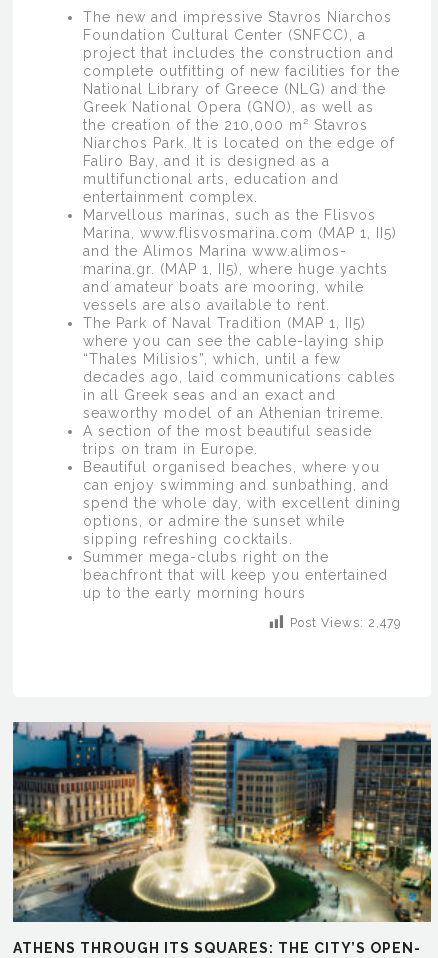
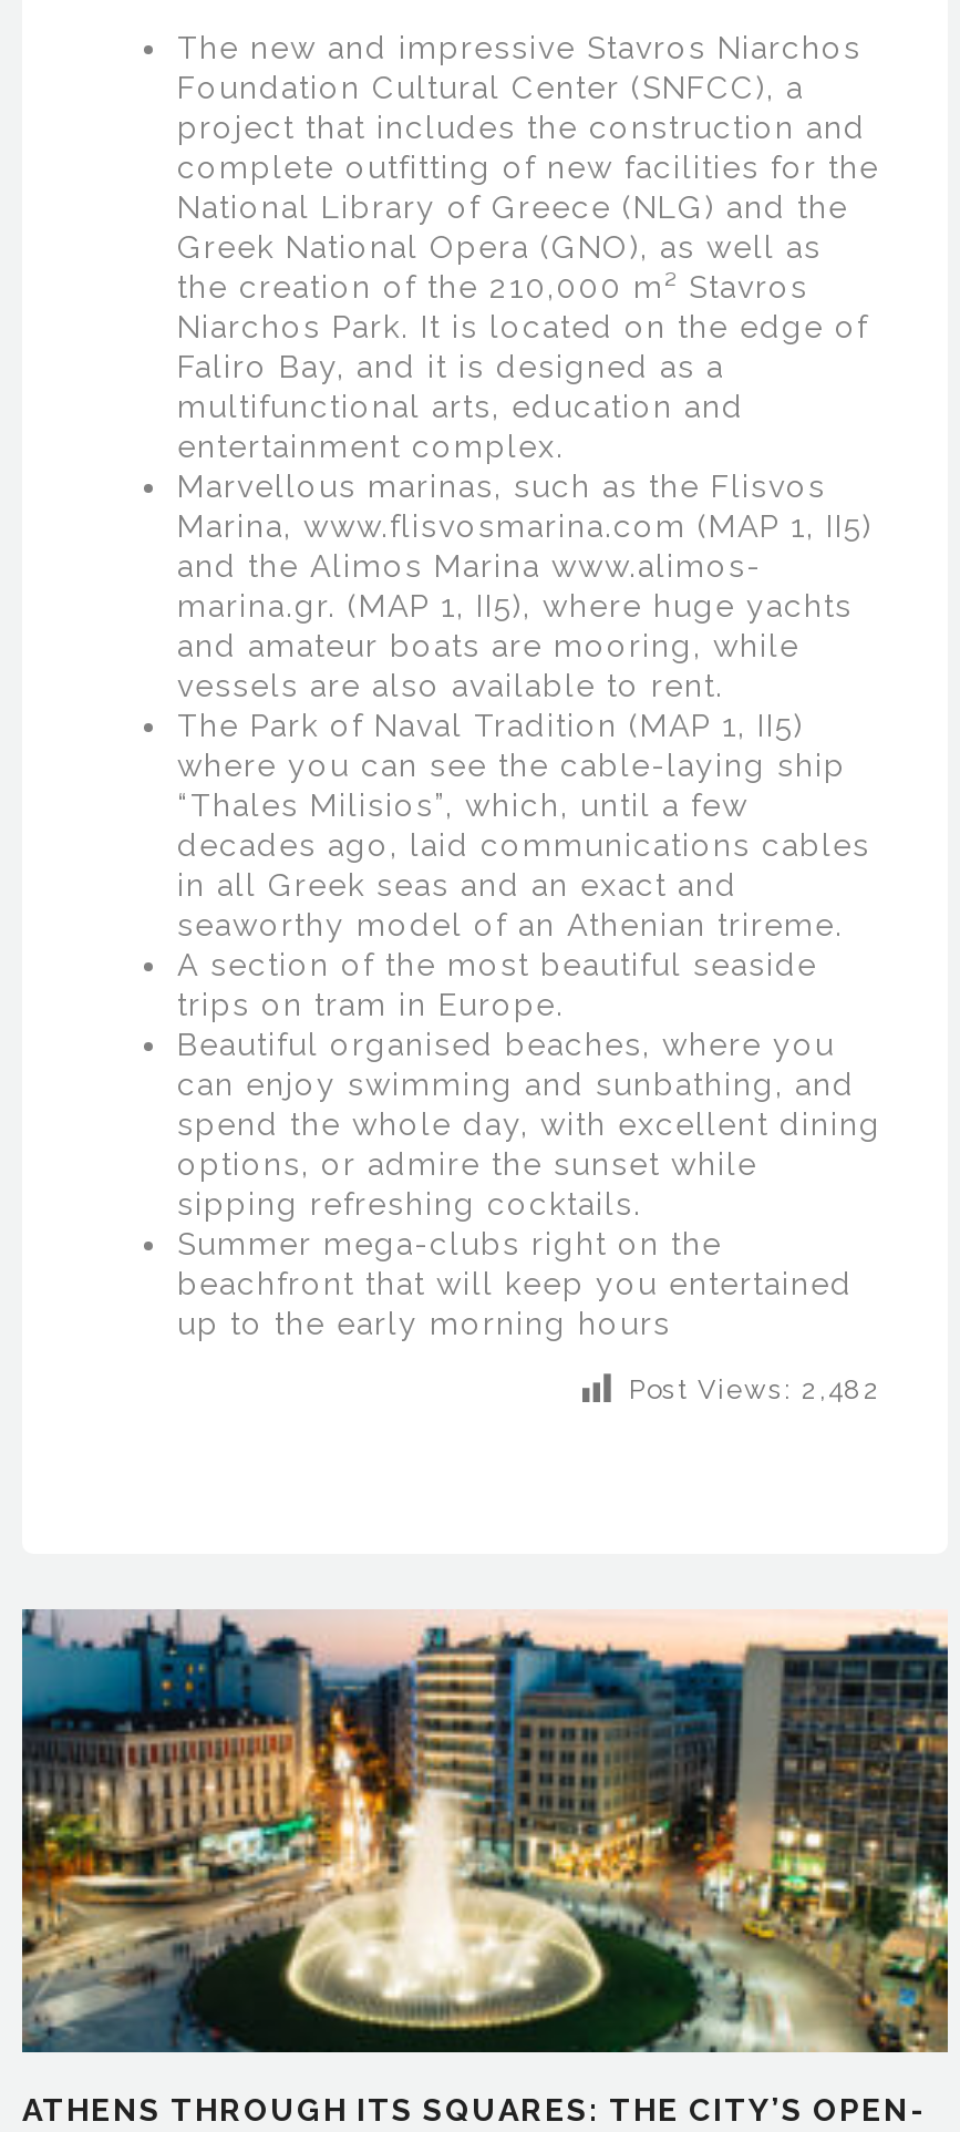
[290,616,401,630] Post Views: 2,479 -> [629,1374,881,1405] Post Views: 2,482

